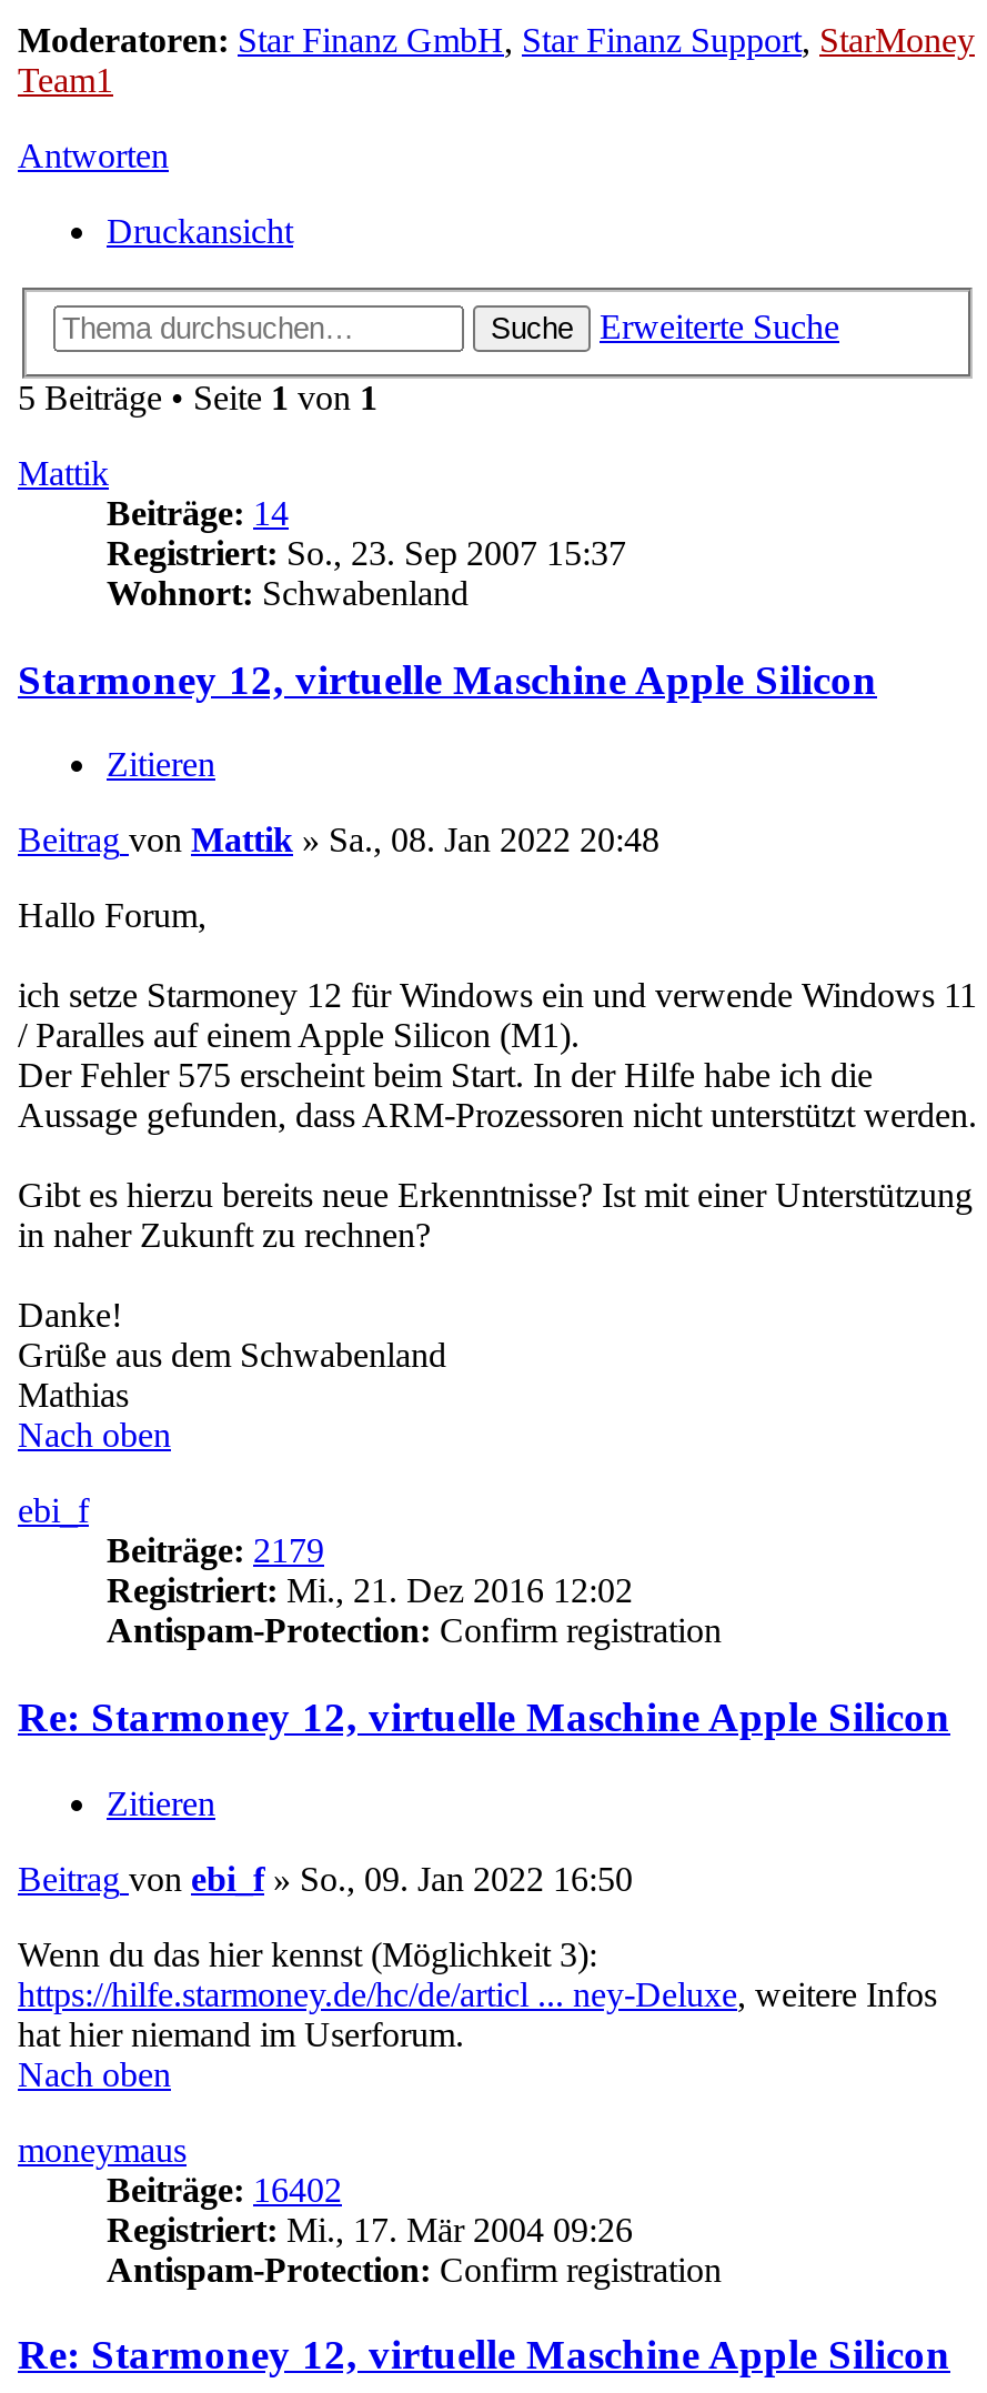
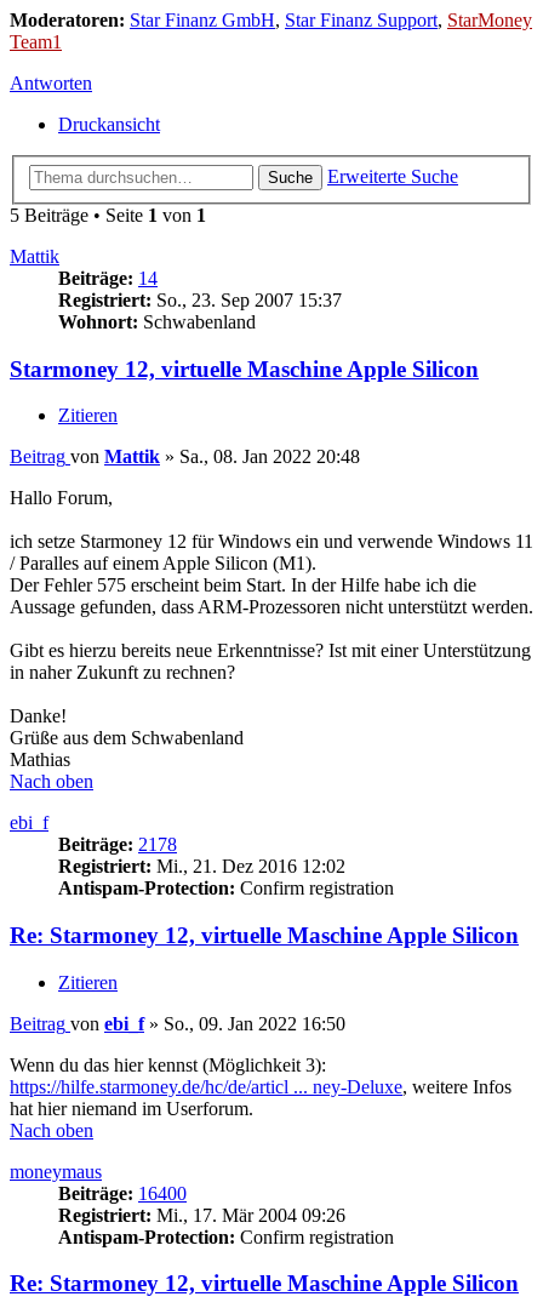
[107,1532,324,1570] Beiträge: 2179 -> [58,834,177,855] Beiträge: 2178
[107,2170,342,2208] Beiträge: 16402 -> [58,1183,187,1204] Beiträge: 16400

